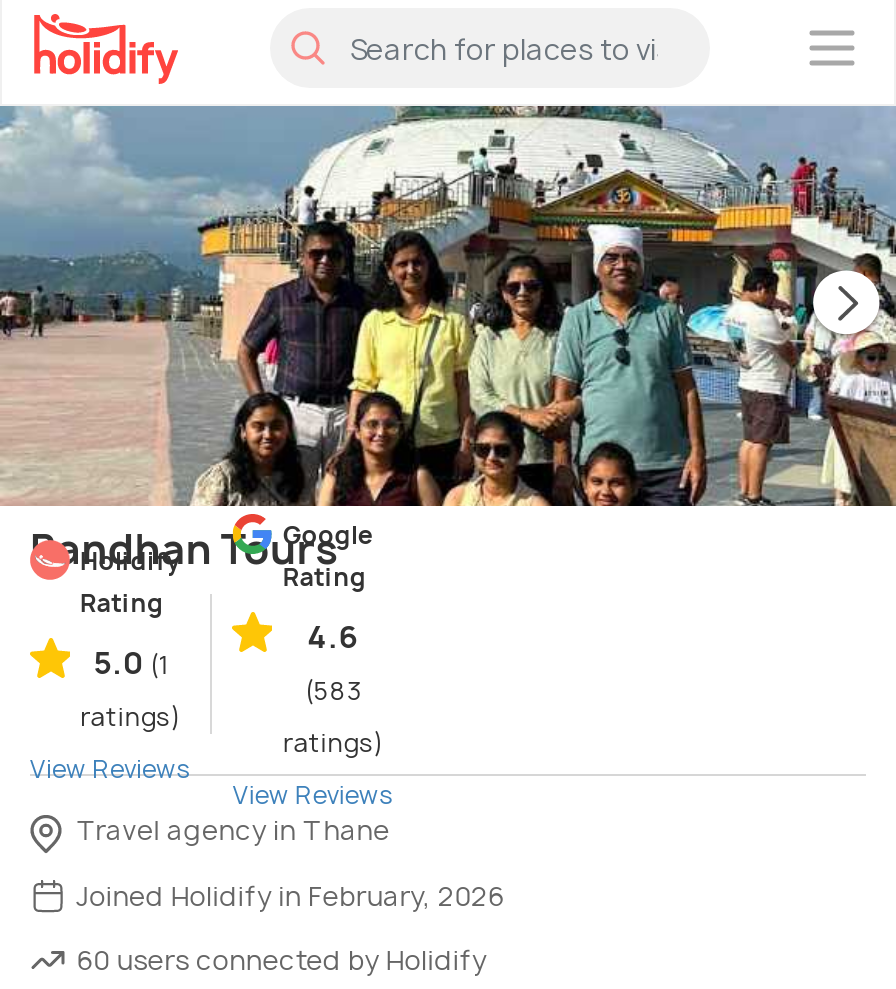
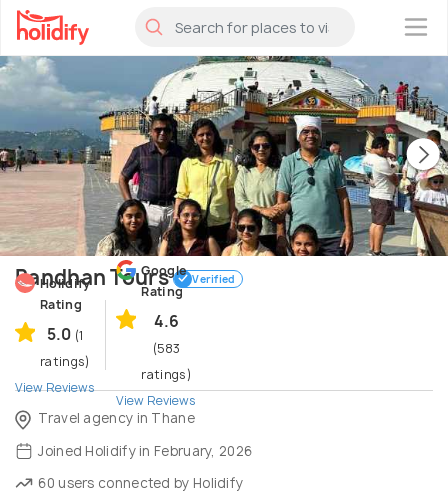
none -> [192,271,236,285] Verified

